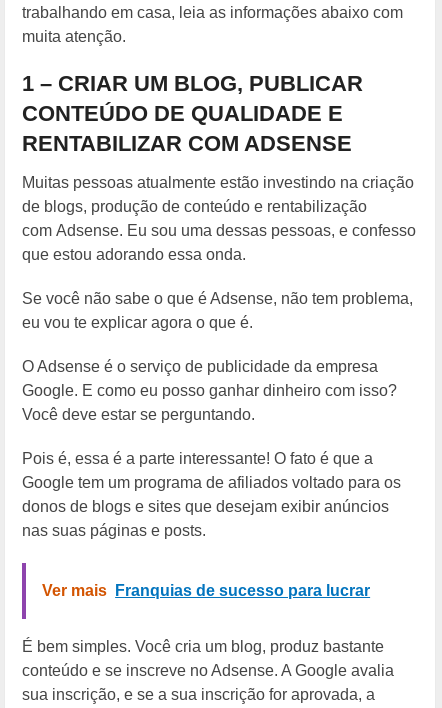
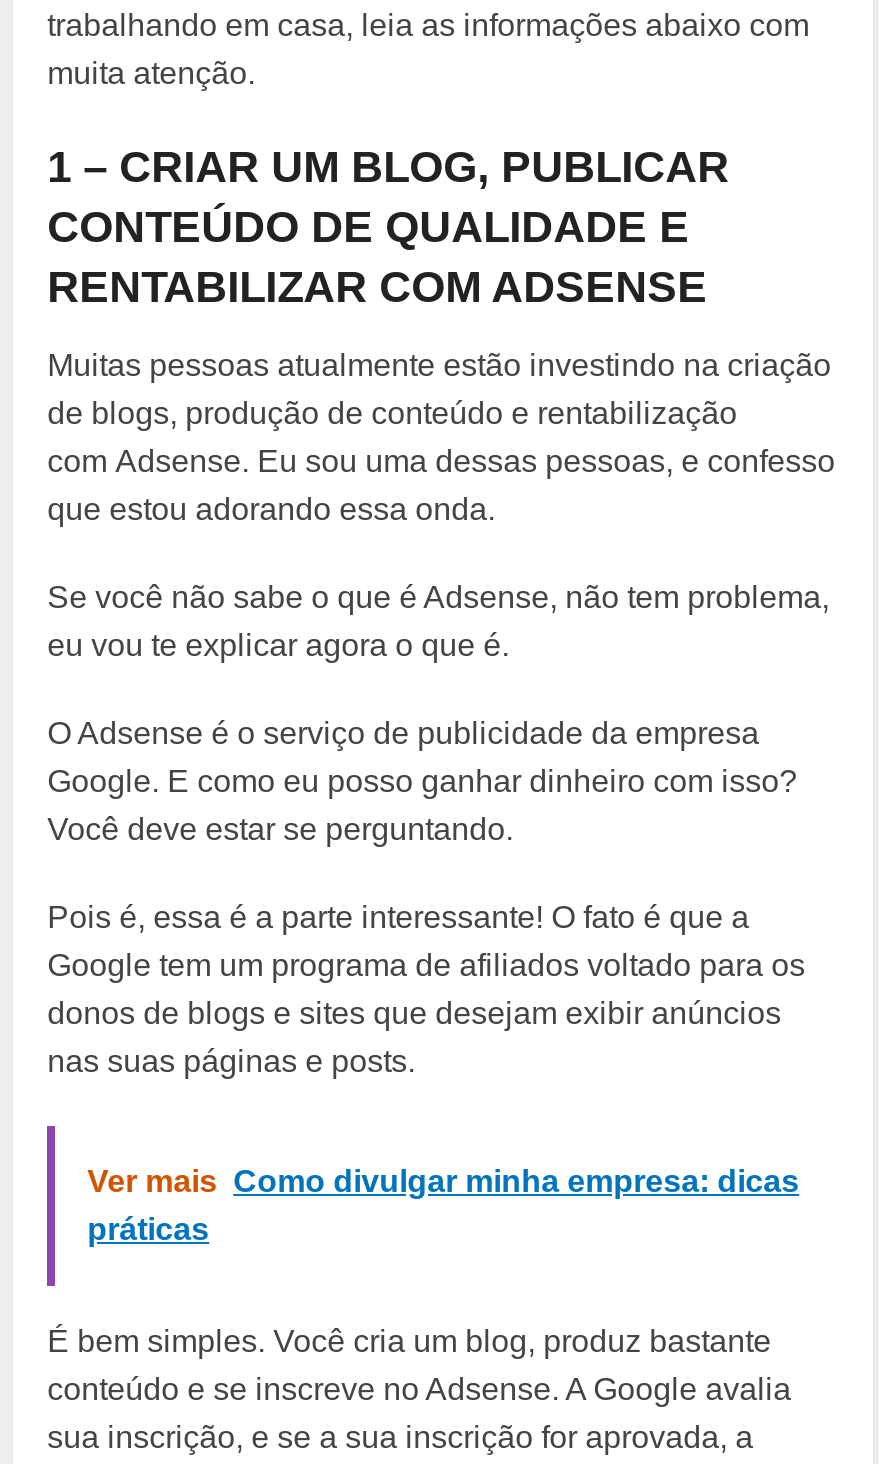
[42,582,370,599] Ver mais Franquias de sucesso para lucrar -> [87,1165,799,1247] Ver mais Como divulgar minha empresa: dicas | práticas

